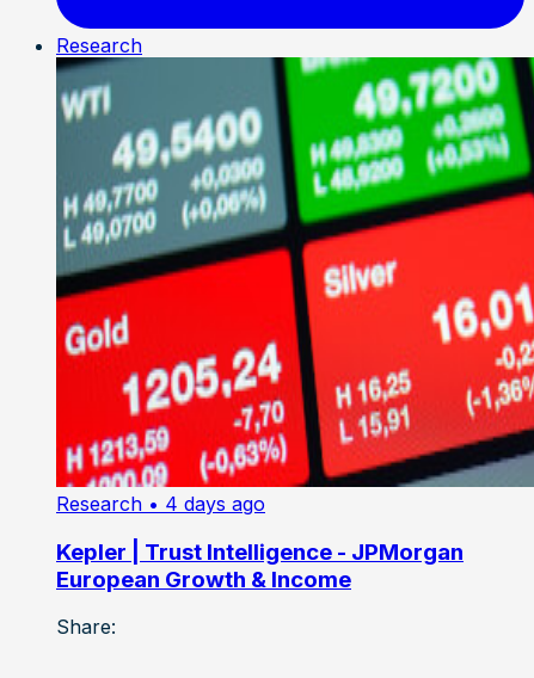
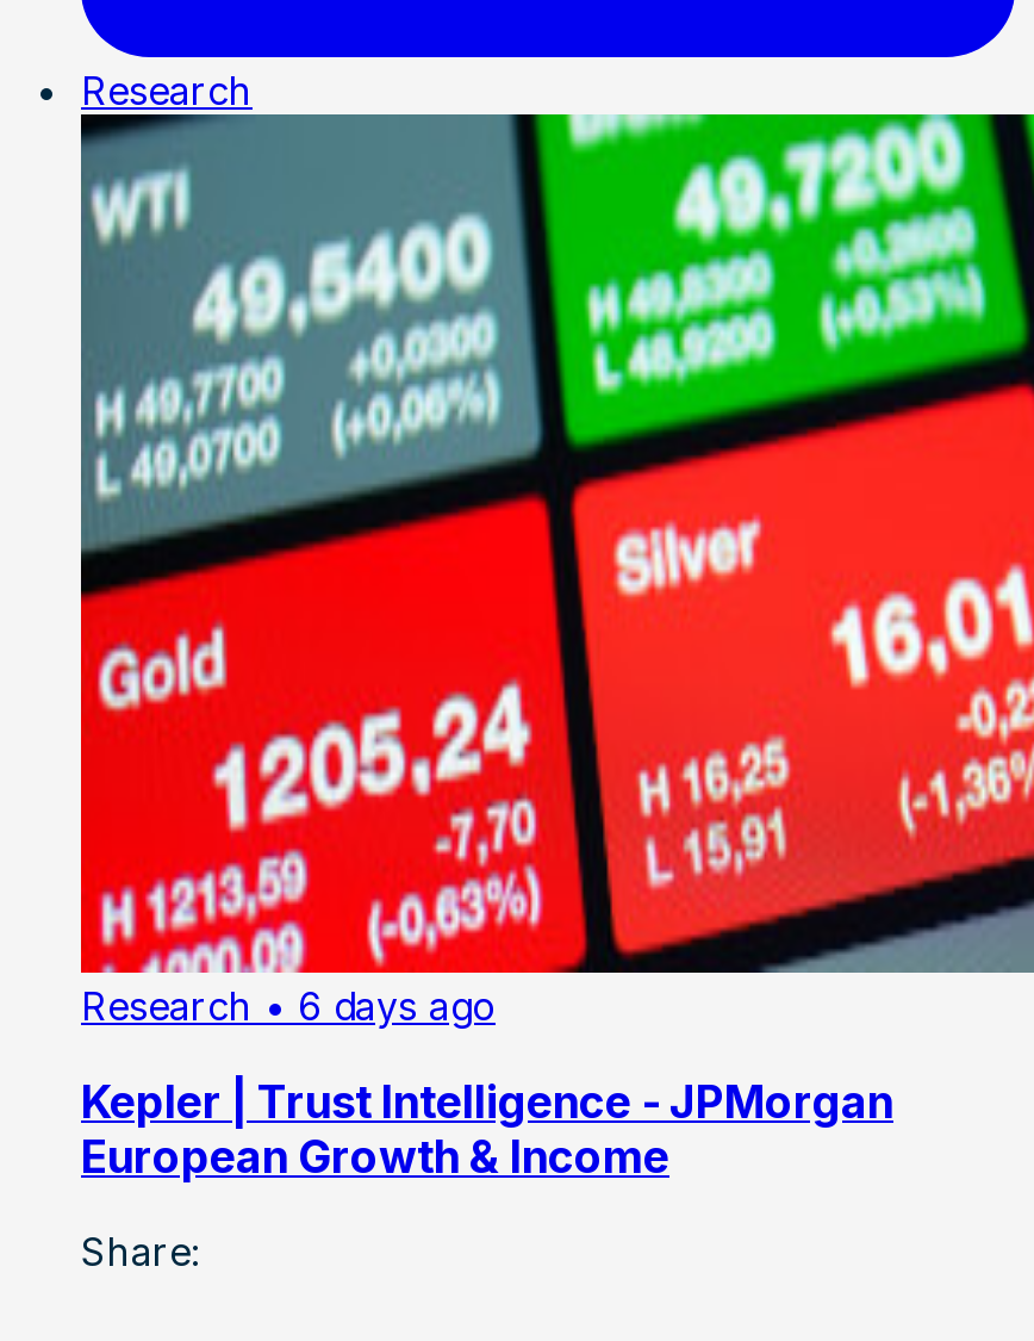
[56,492,265,516] Research • 4 days ago -> [81,982,496,1030] Research • 6 days ago

